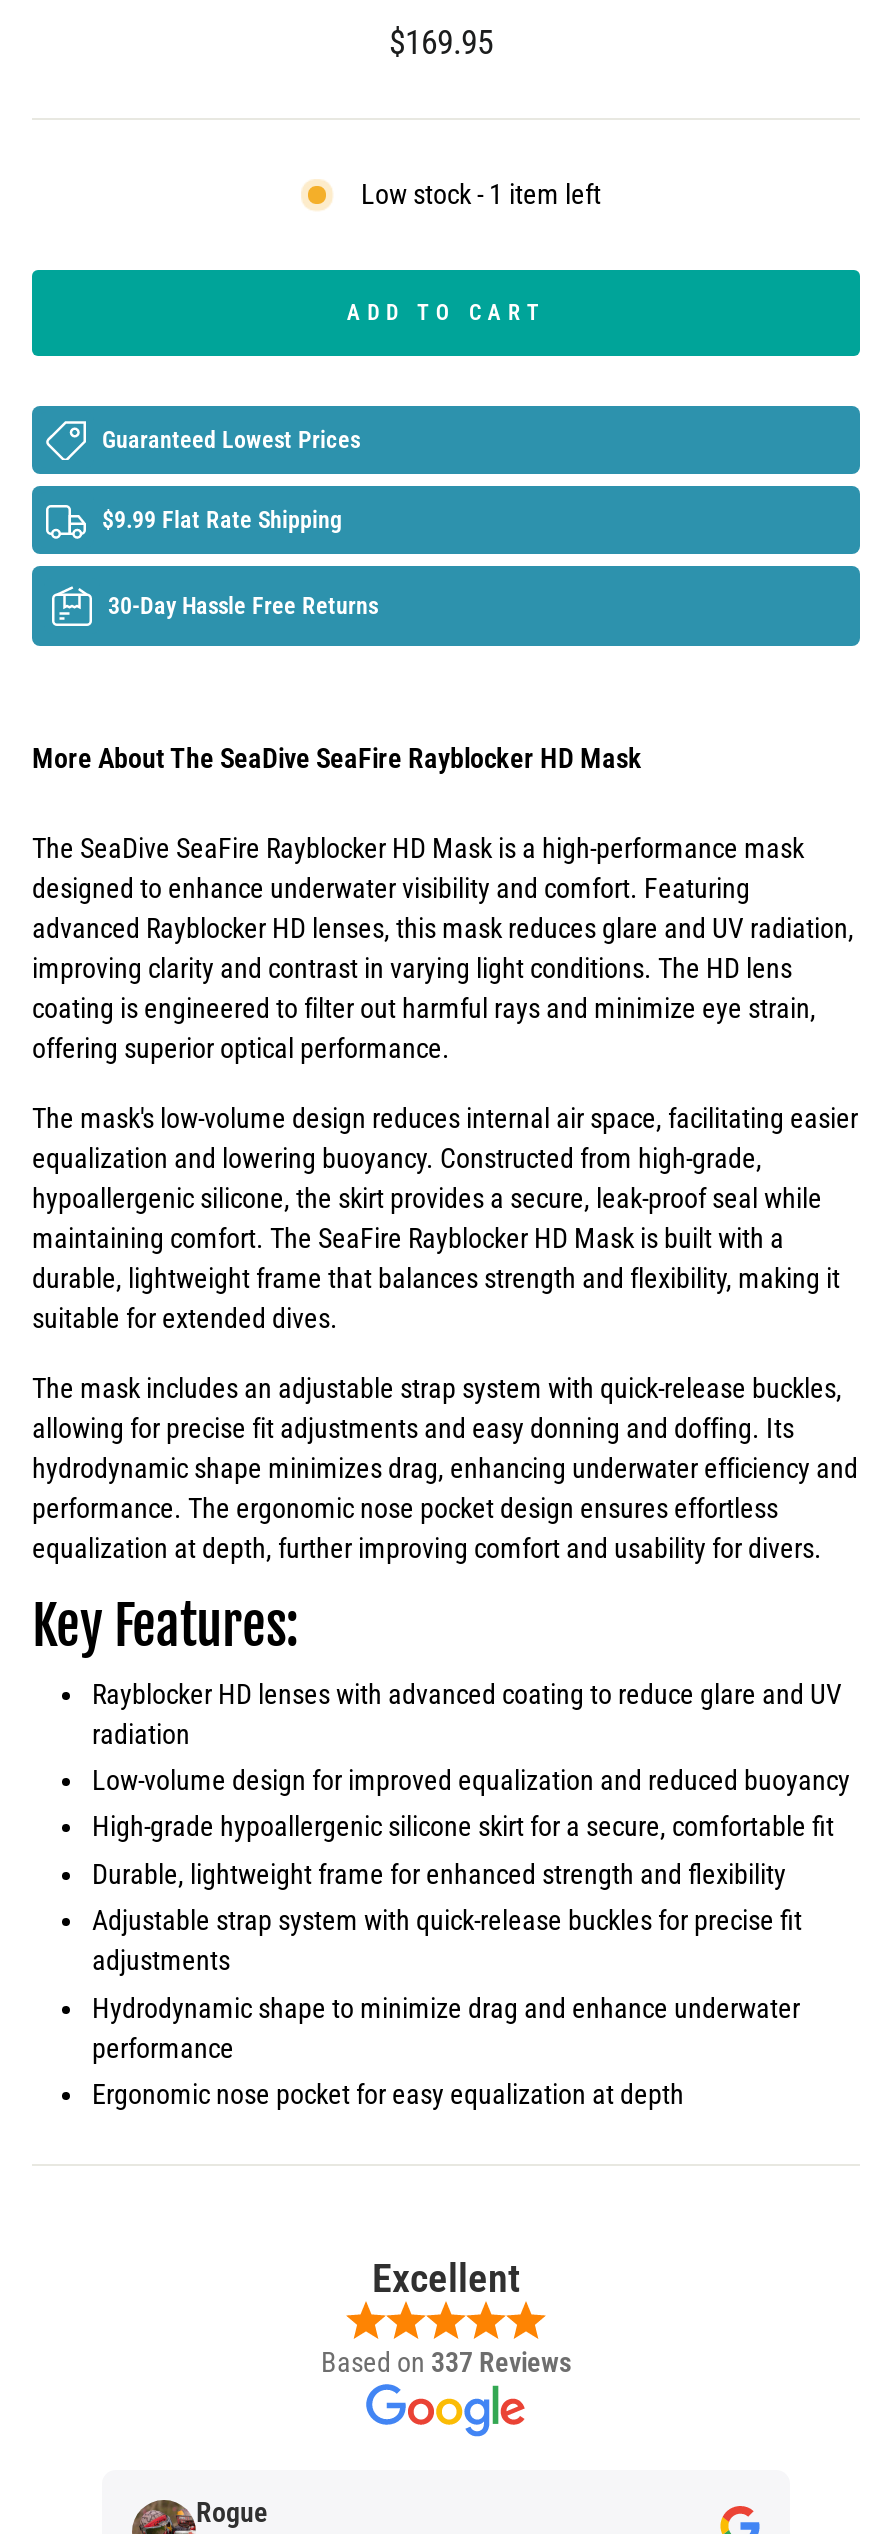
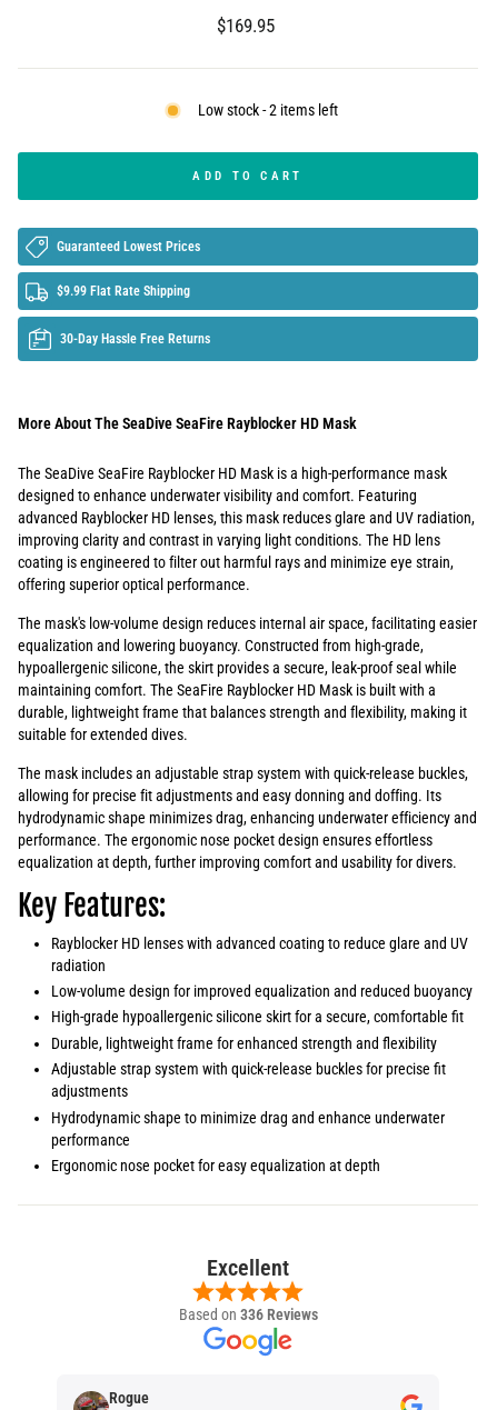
[361,178,601,210] Low stock - 1 item left -> [197,101,337,119] Low stock - 2 items left
[321,2346,571,2378] Based on 337 Reviews -> [178,1306,317,1323] Based on 336 Reviews

